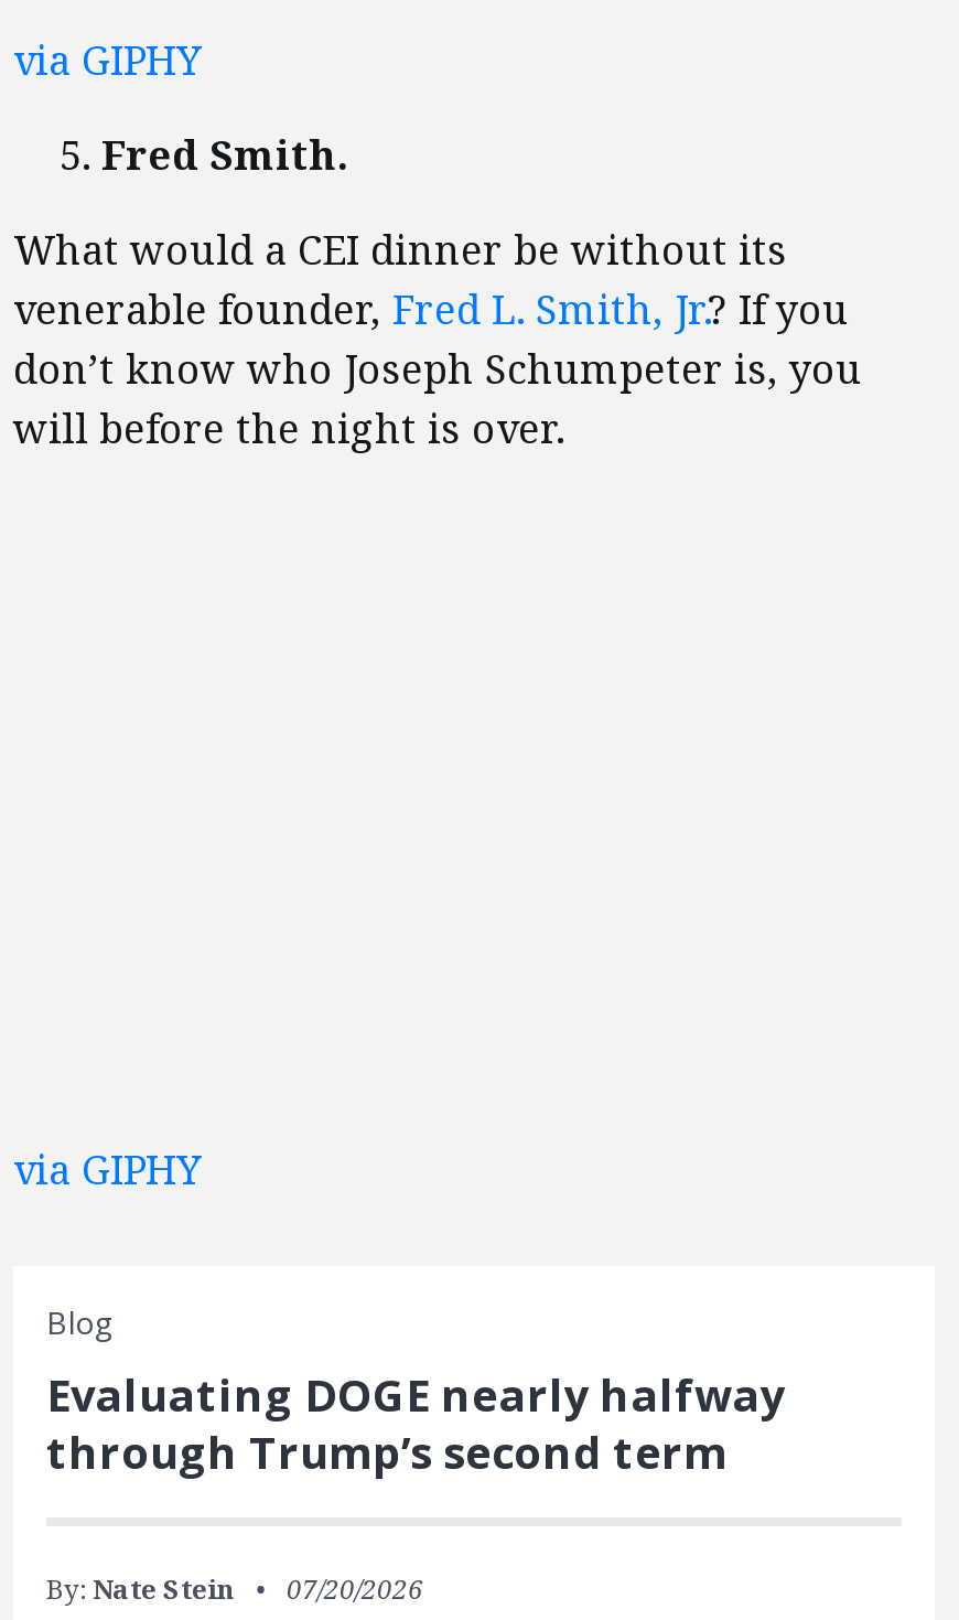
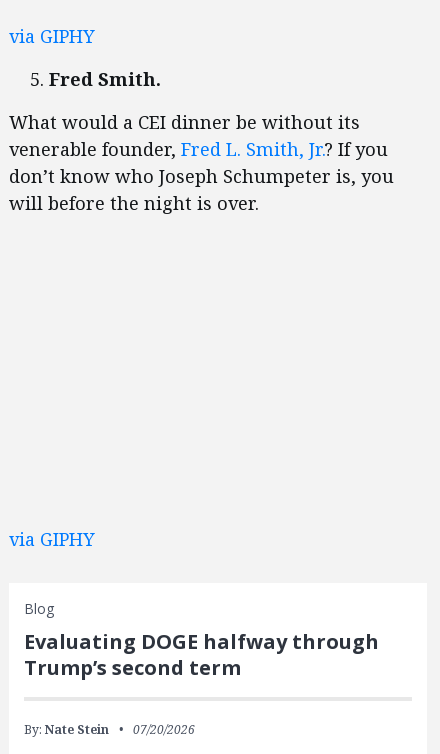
[46,1365,785,1482] Evaluating DOGE nearly halfway | through Trump’s second term -> [24,628,379,681] Evaluating DOGE halfway through | Trump’s second term

